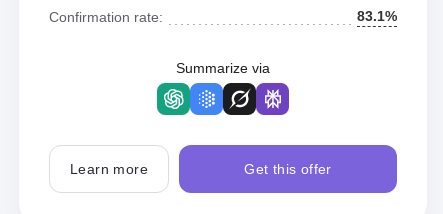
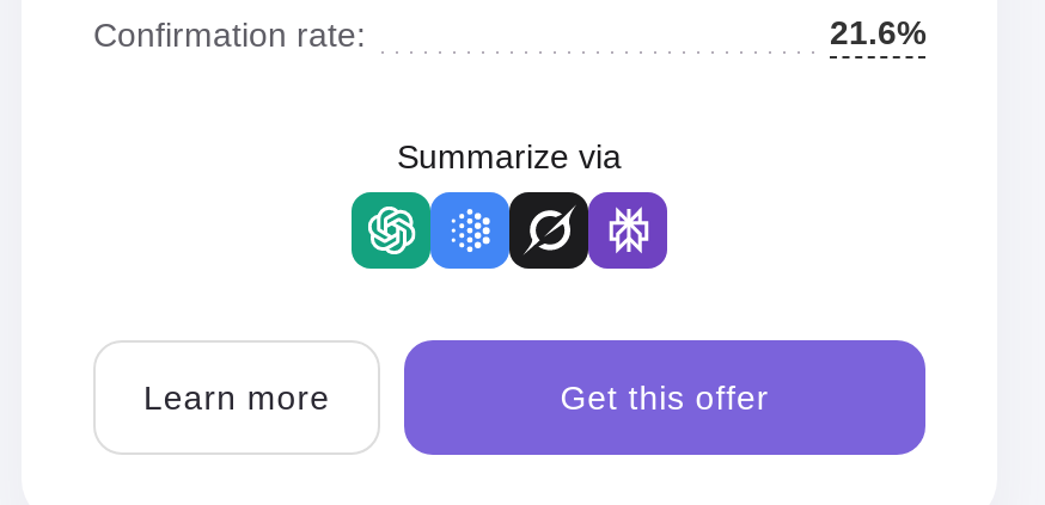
[357,8,397,24] 83.1% -> [830,13,925,51] 21.6%

